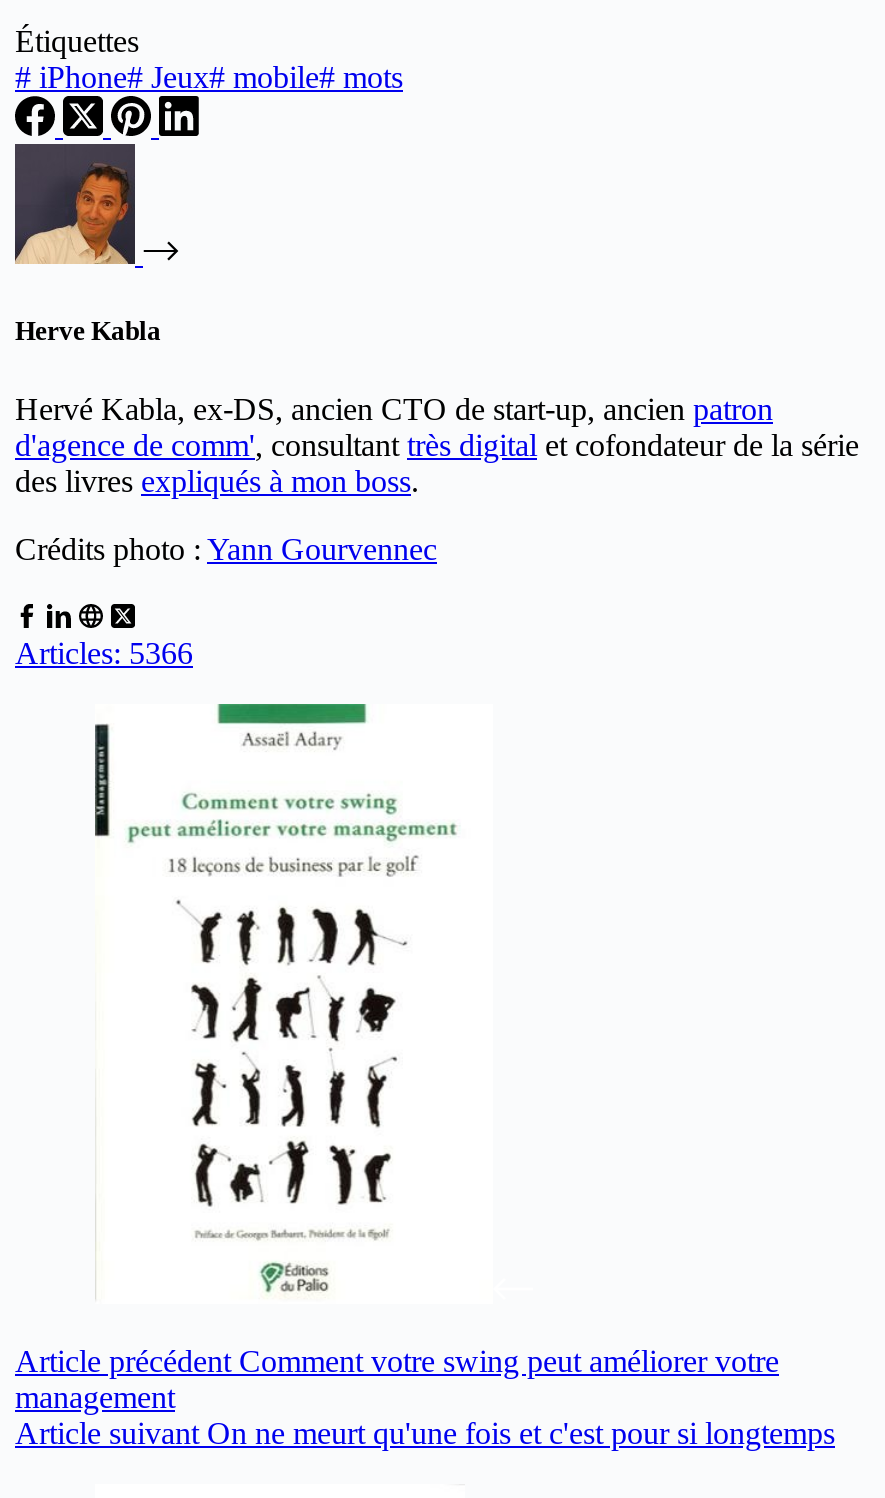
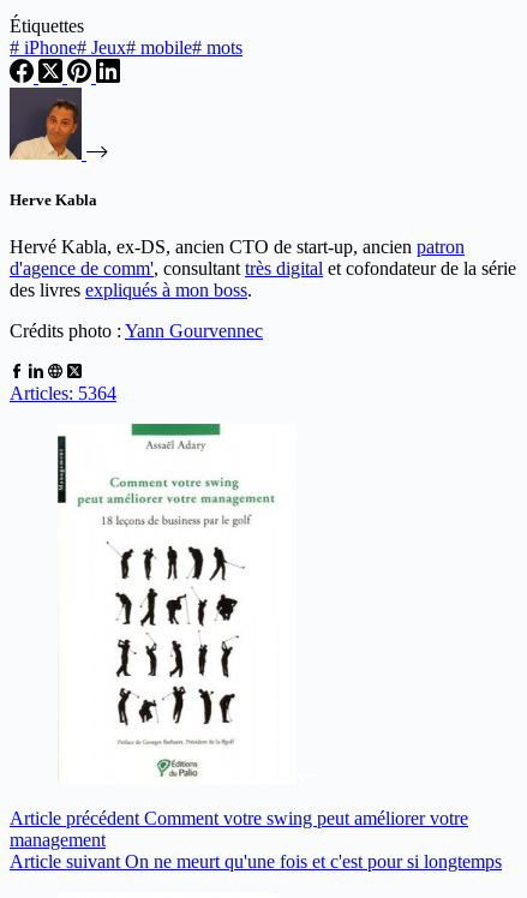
[15,636,193,670] Articles: 5366 -> [10,383,116,404] Articles: 5364

